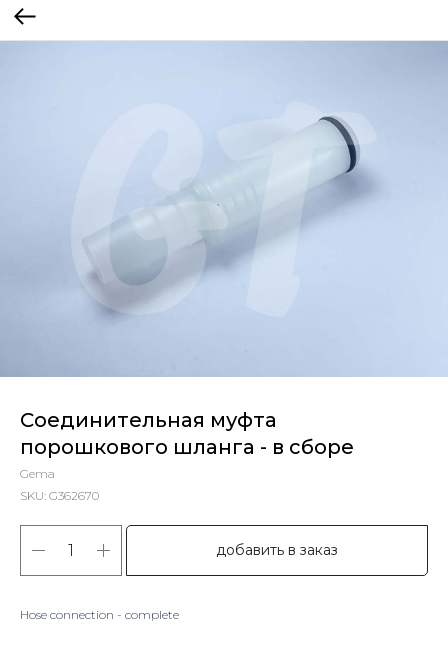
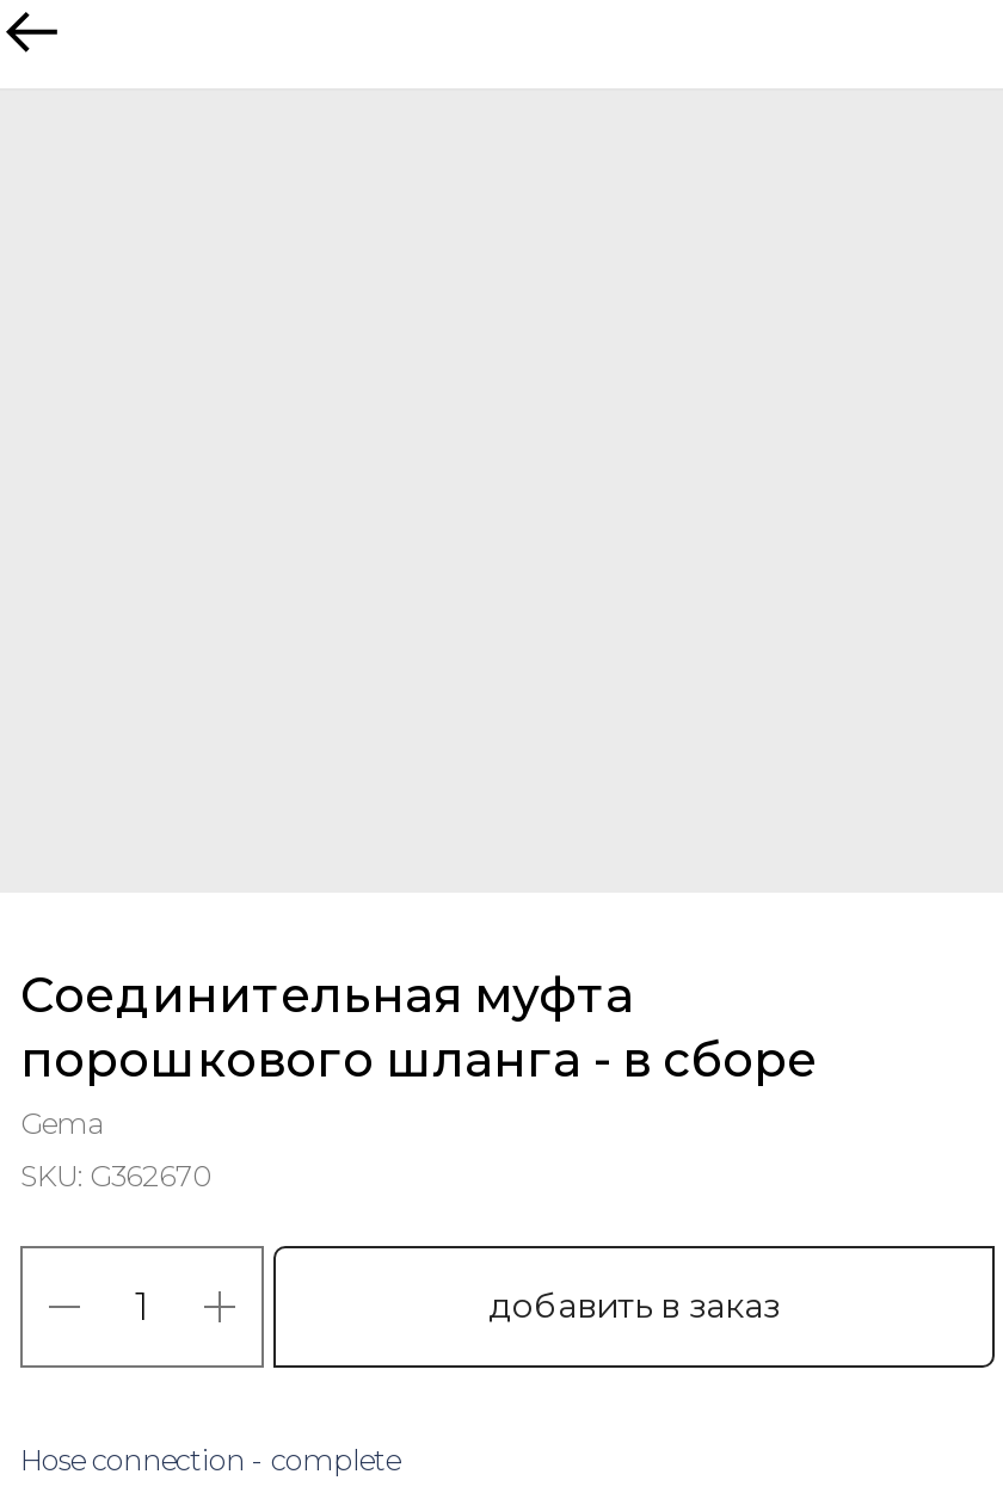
[3,40,445,377] [image] -> none

